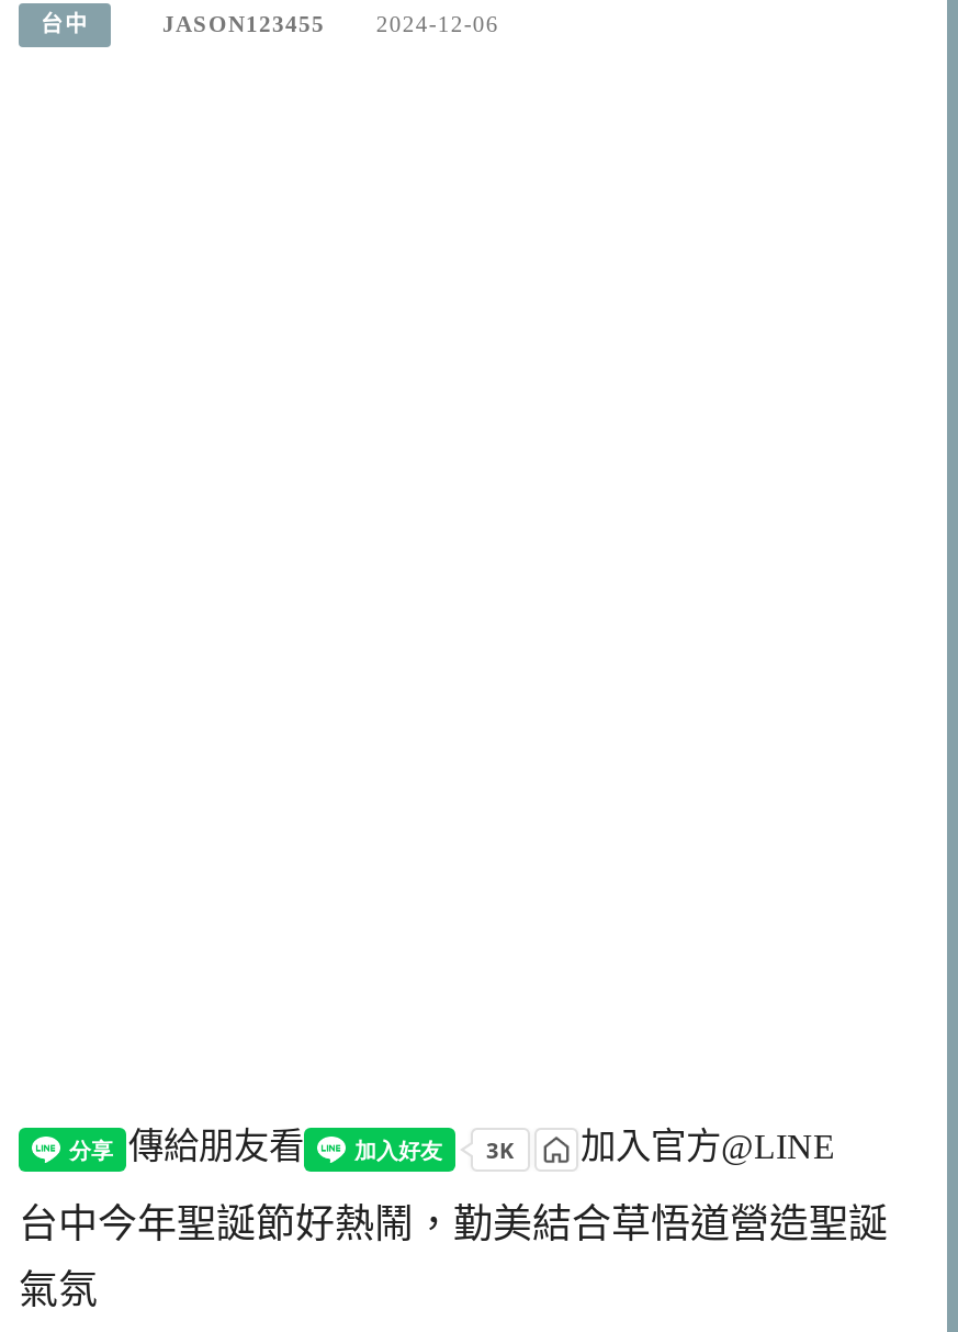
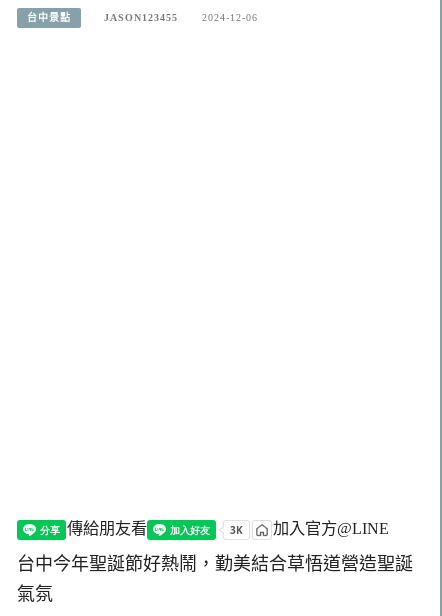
[41,12,89,36] 台中 -> [27,12,71,23] 台中景點

